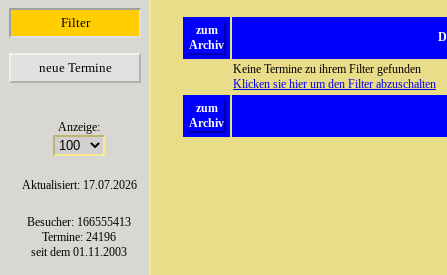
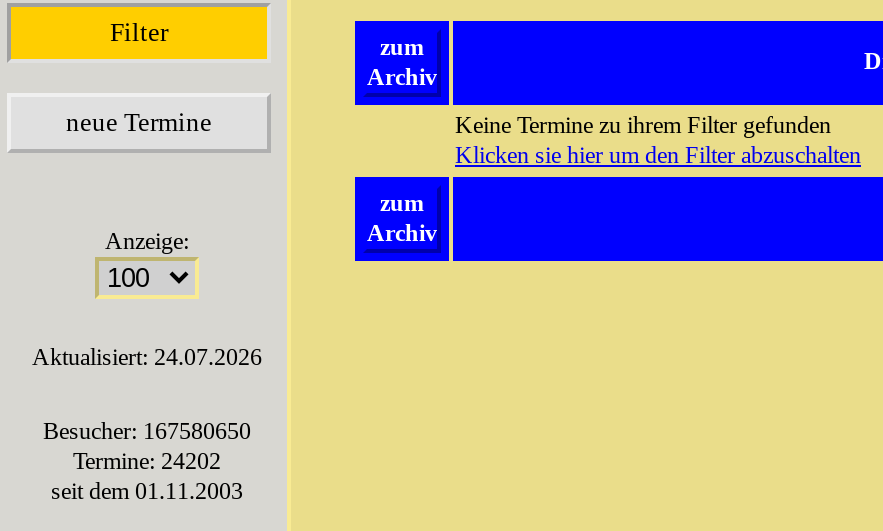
[21,178,136,192] Aktualisiert: 17.07.2026 -> [32,343,262,371] Aktualisiert: 24.07.2026
[27,215,131,229] Besucher: 166555413 -> [43,417,251,445] Besucher: 167580650
[42,230,116,244] Termine: 24196 -> [73,447,221,475] Termine: 24202

